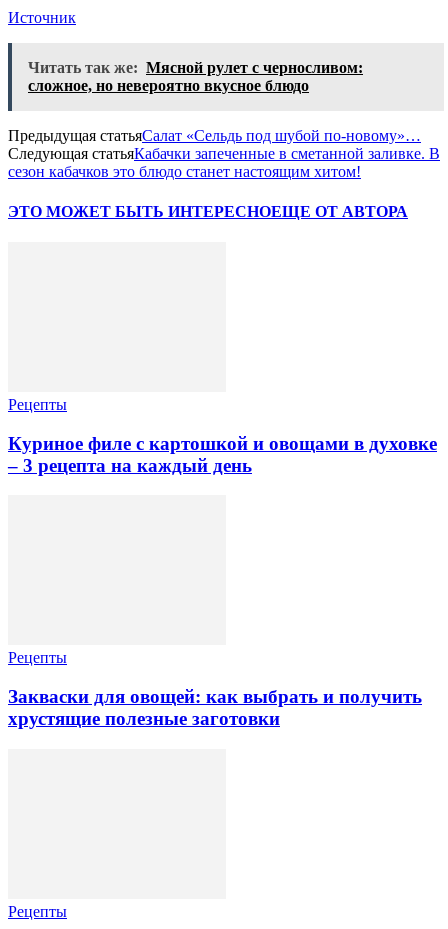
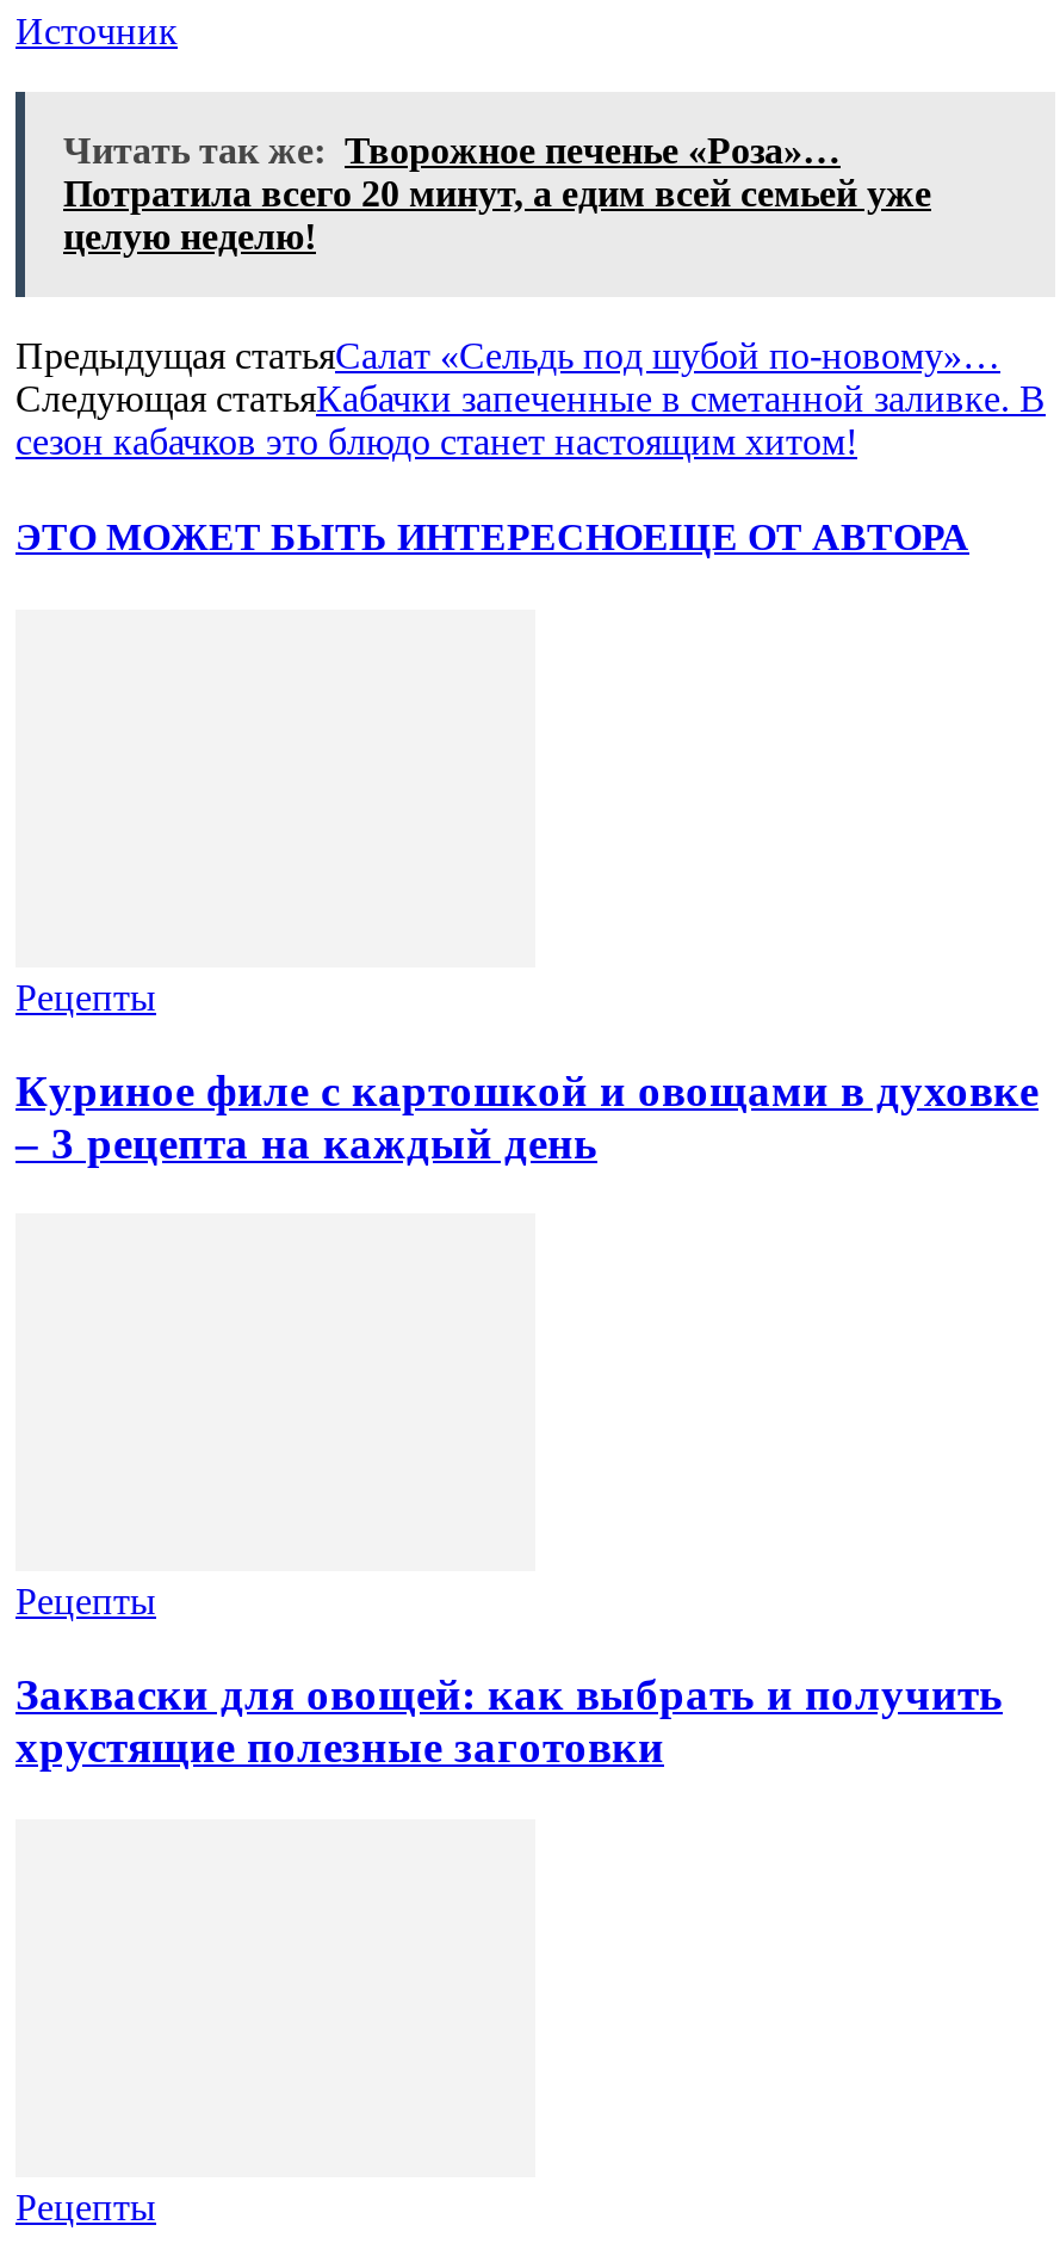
[28,59,363,94] Читать так же: Мясной рулет с черносливом: | сложное, но невероятно вкусное блюдо -> [63,131,931,257] Читать так же: Творожное печенье «Роза»… | Потратила всего 20 минут, а едим всей семьей уже | целую неделю!

